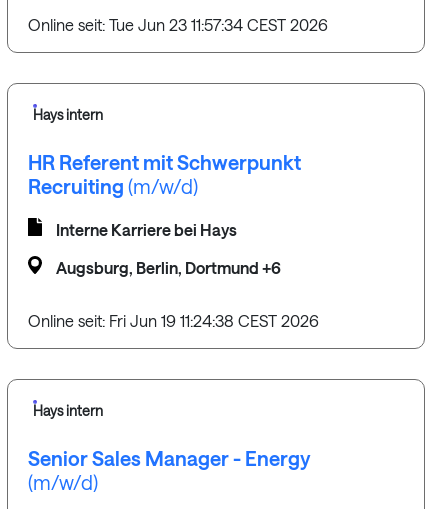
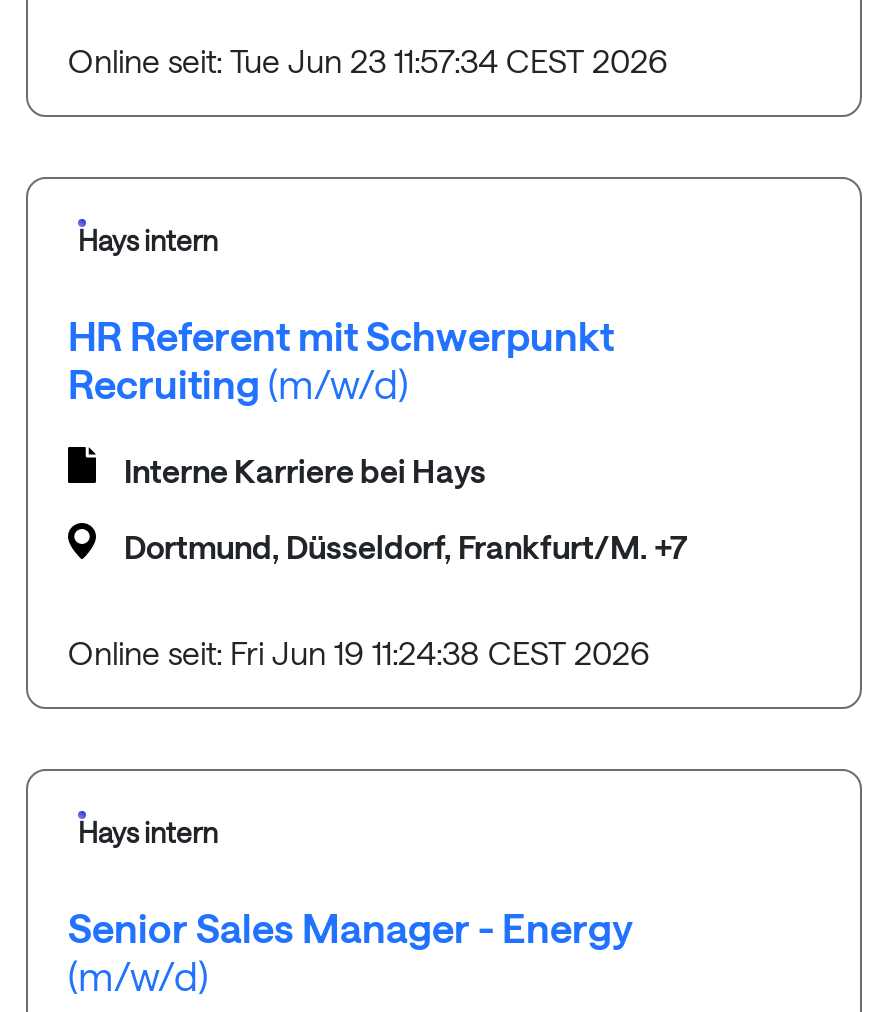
[56,258,281,277] Augsburg, Berlin, Dortmund +6 -> [124,527,688,565] Dortmund, Düsseldorf, Frankfurt/M. +7

